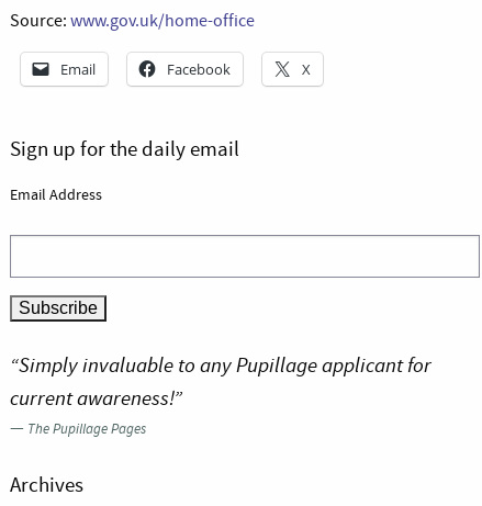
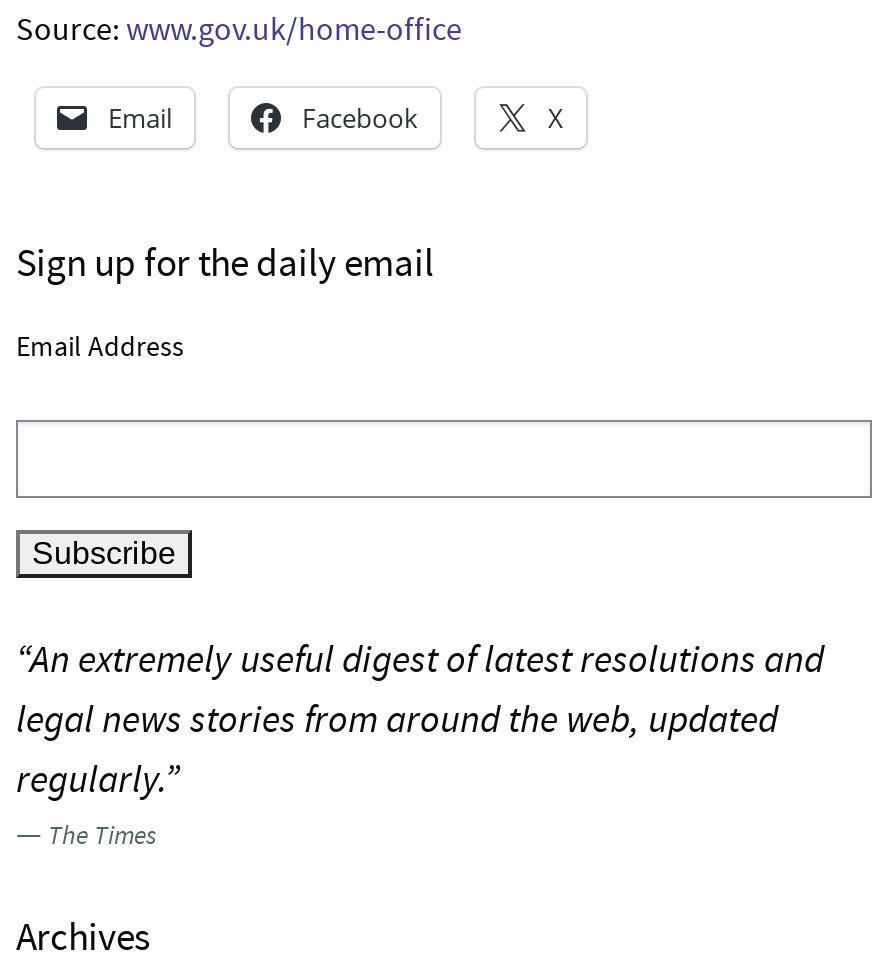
[10,351,431,439] “Simply invaluable to any Pupillage applicant for | current awareness!” | — The Pupillage Pages -> [16,634,824,854] “An extremely useful digest of latest resolutions and | legal news stories from around the web, updated | regularly.” | — The Times

